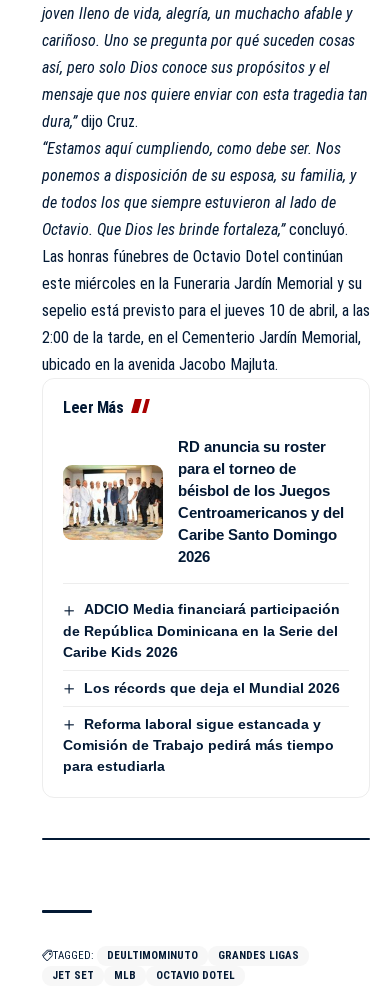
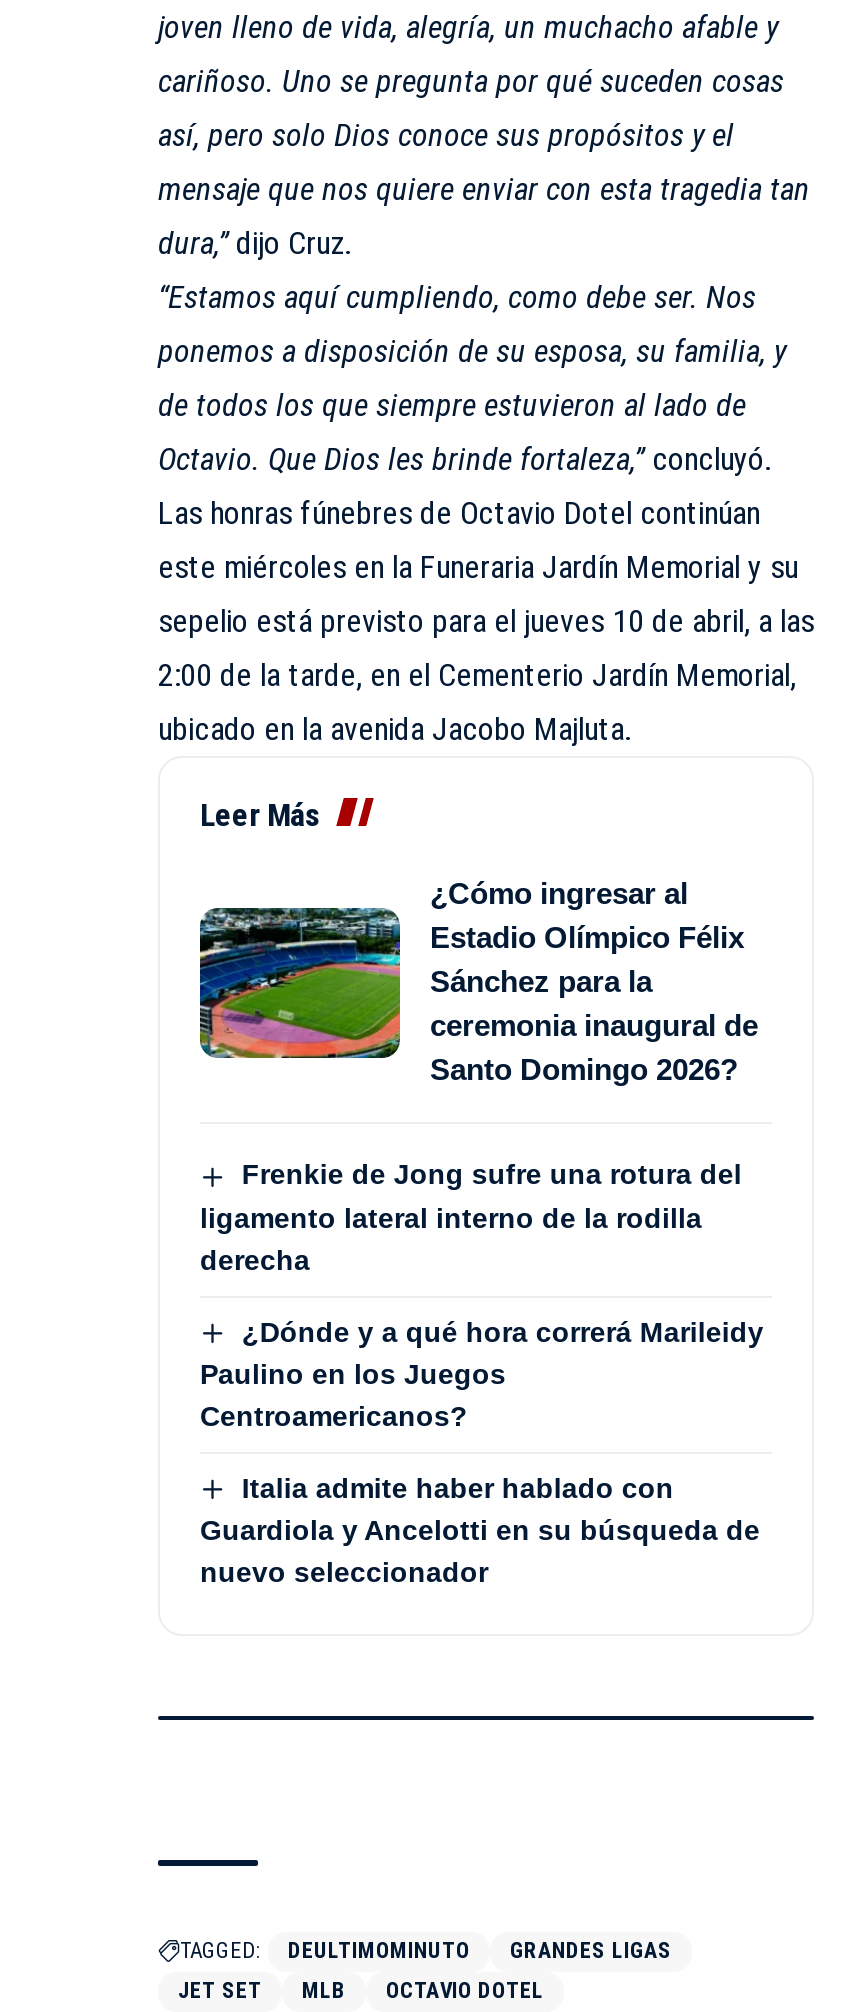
[62,438,344,565] [image] | RD anuncia su roster | para el torneo de | béisbol de los Juegos | Centroamericanos y del | Caribe Santo Domingo | 2026 -> [198,877,758,1087] [image] | ¿Cómo ingresar al | Estadio Olímpico Félix | Sánchez para la | ceremonia inaugural de | Santo Domingo 2026?
[63,601,340,660] ADCIO Media financiará participación | de República Dominicana en la Serie del | Caribe Kids 2026 -> [200,1159,742,1275] Frenkie de Jong sufre una rotura del | ligamento lateral interno de la rodilla | derecha
[84,680,340,696] Los récords que deja el Mundial 2026 -> [200,1315,764,1432] ¿Dónde y a qué hora correrá Marileidy | Paulino en los Juegos | Centroamericanos?
[63,716,334,774] Reforma laboral sigue estancada y | Comisión de Trabajo pedirá más tiempo | para estudiarla -> [200,1472,760,1589] Italia admite haber hablado con | Guardiola y Ancelotti en su búsqueda de | nuevo seleccionador

